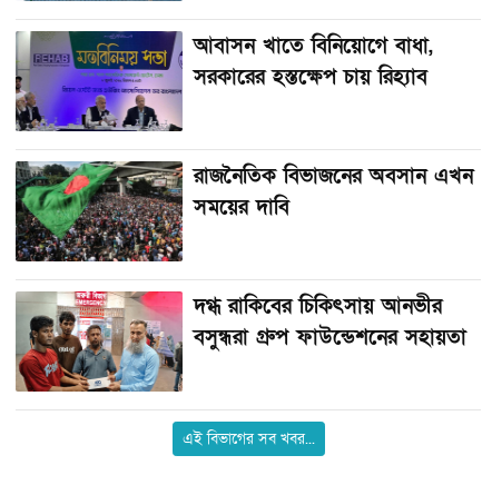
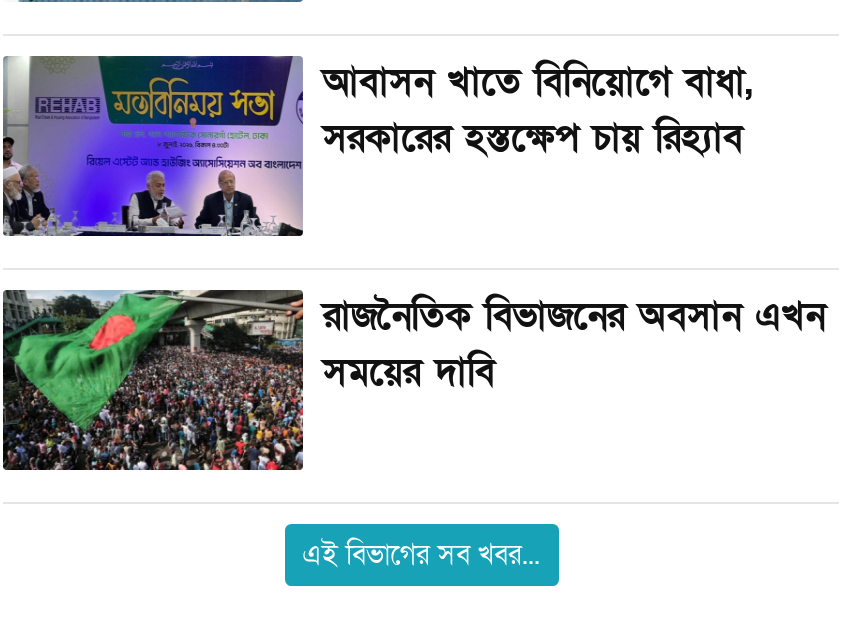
[16,290,466,393] [image] | দগ্ধ রাকিবের চিকিৎসায় আনভীর | বসুন্ধরা গ্রুপ ফাউন্ডেশনের সহায়তা -> none

